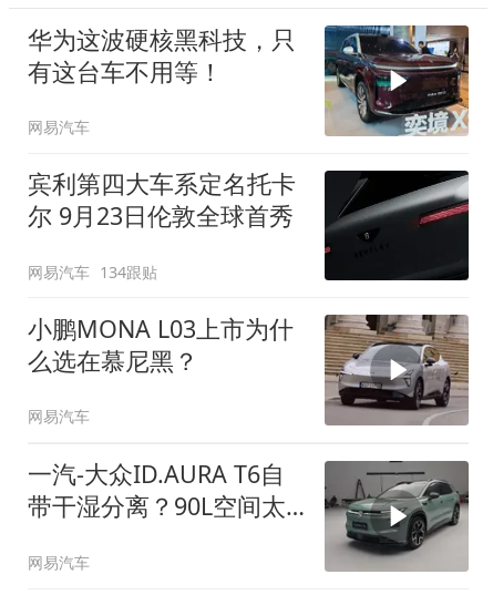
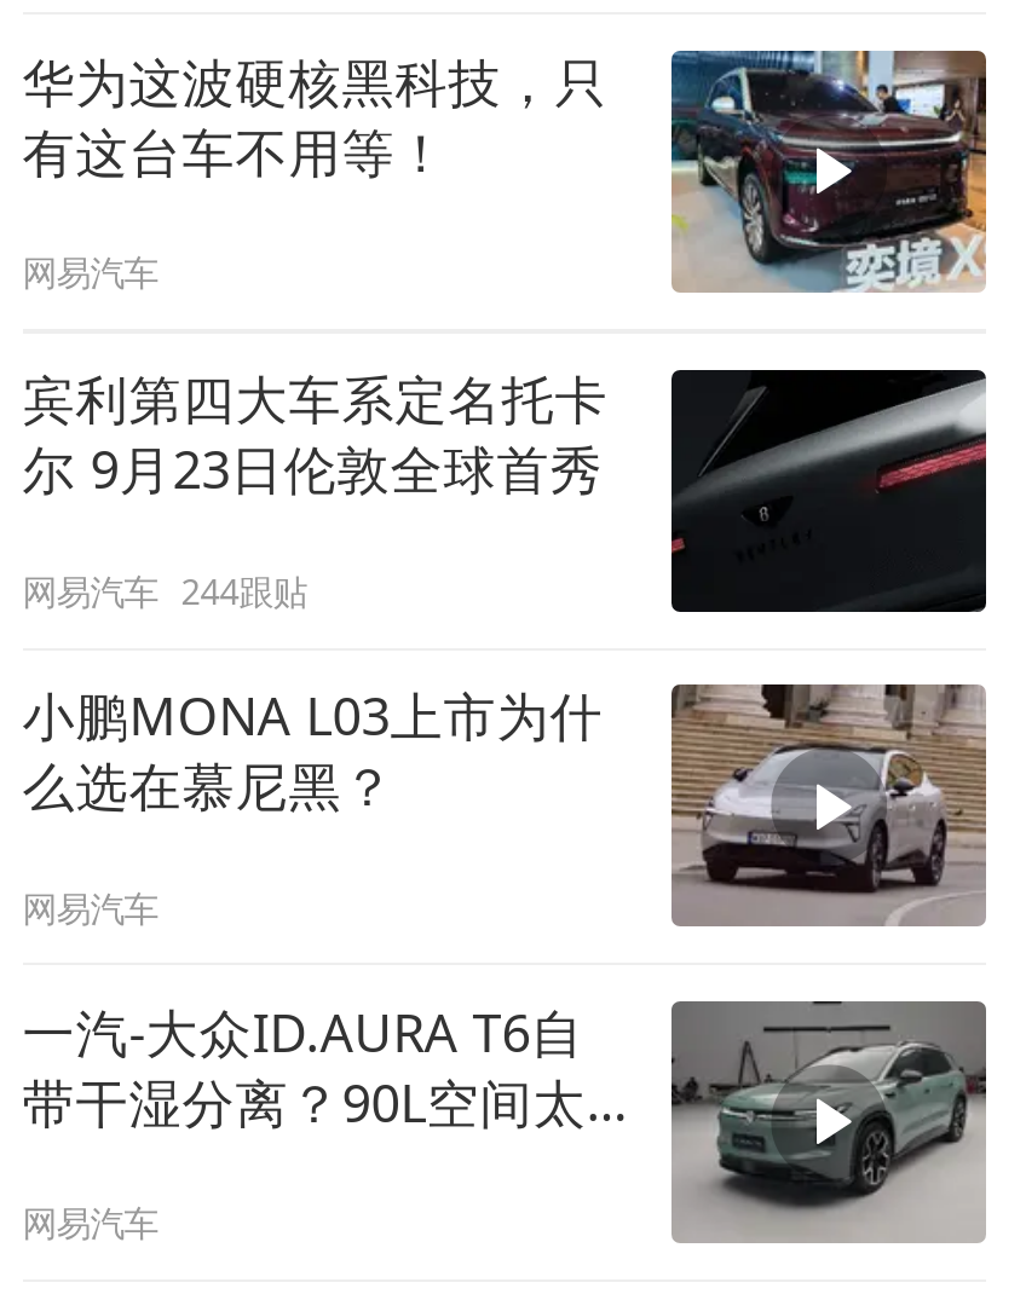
[27,261,158,282] 网易汽车 134跟贴 -> [22,568,307,614] 网易汽车 244跟贴

